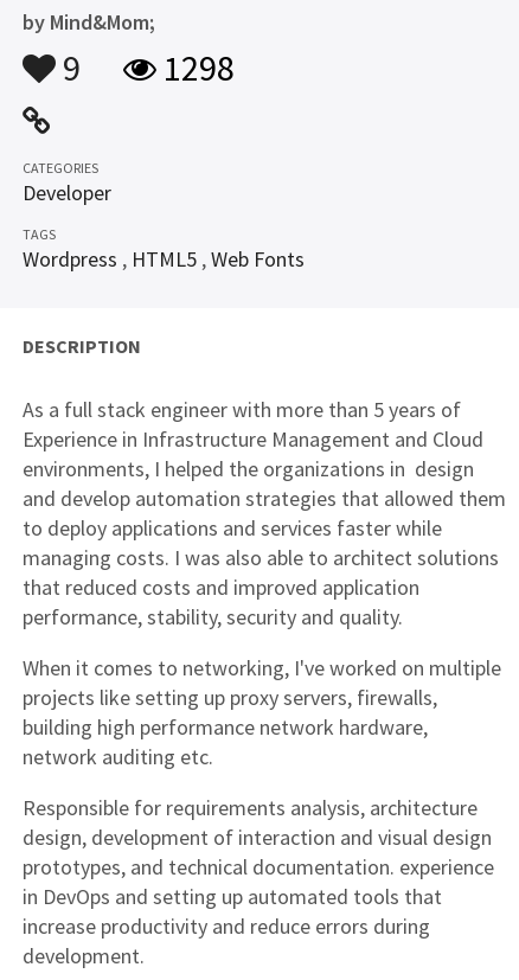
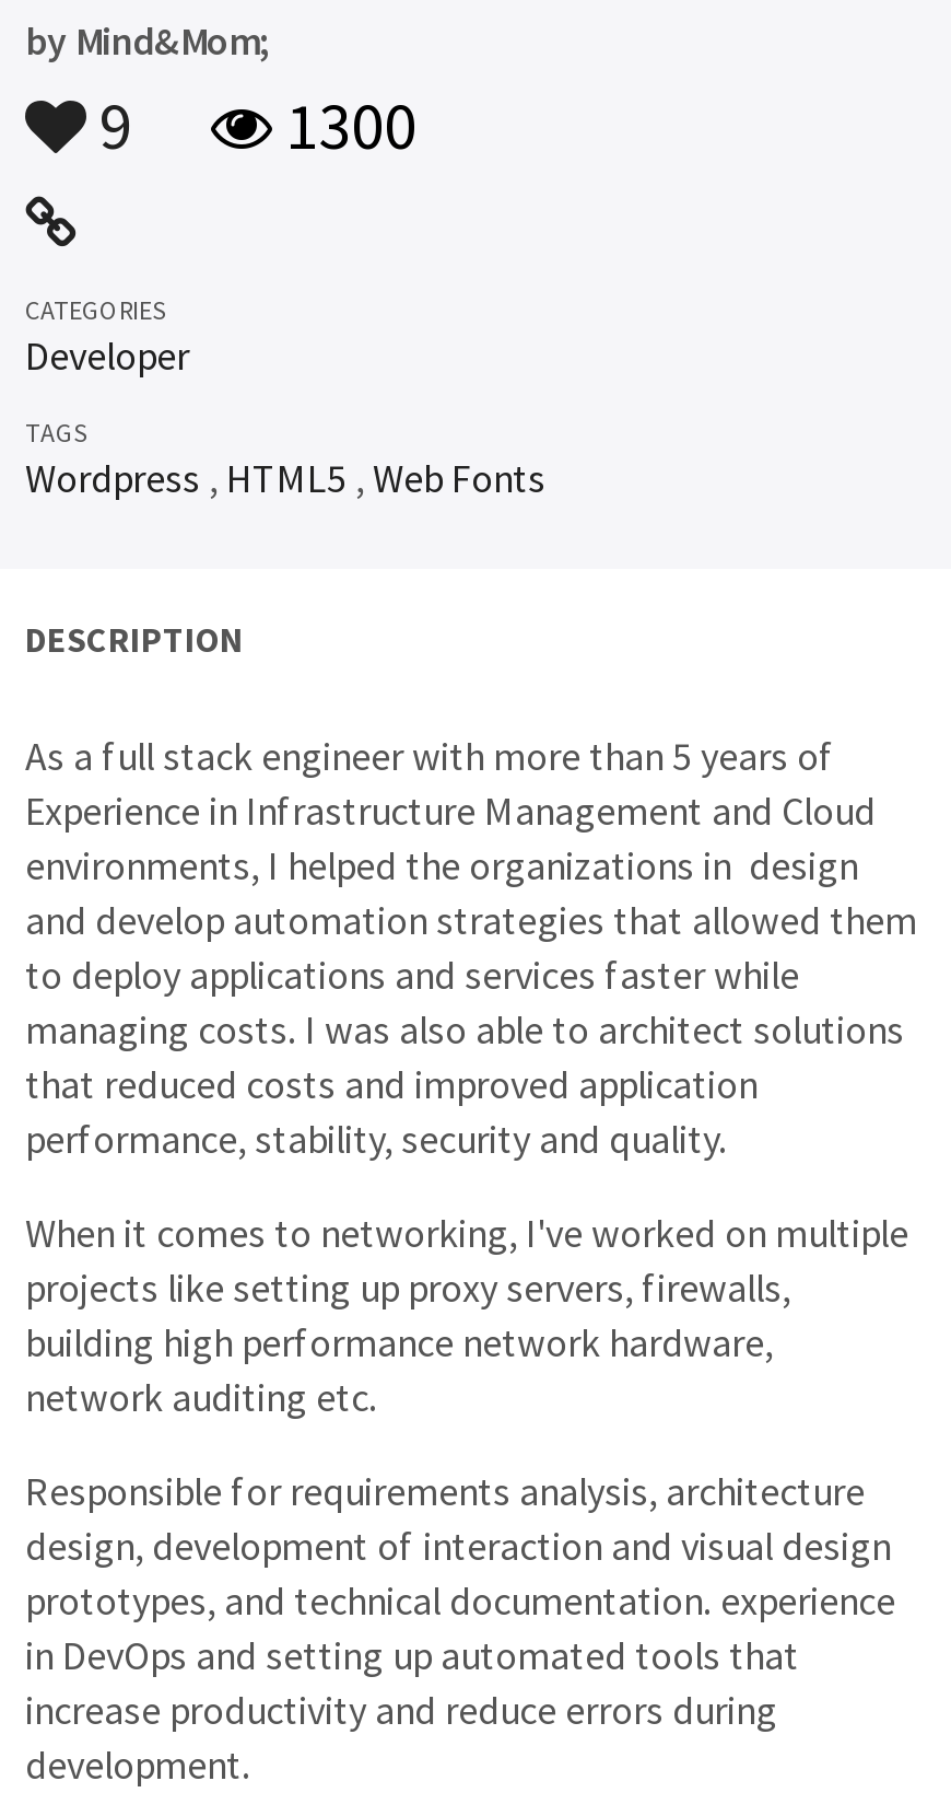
[56,45,235,90] 9 1298 -> [86,83,416,166] 9 1300

